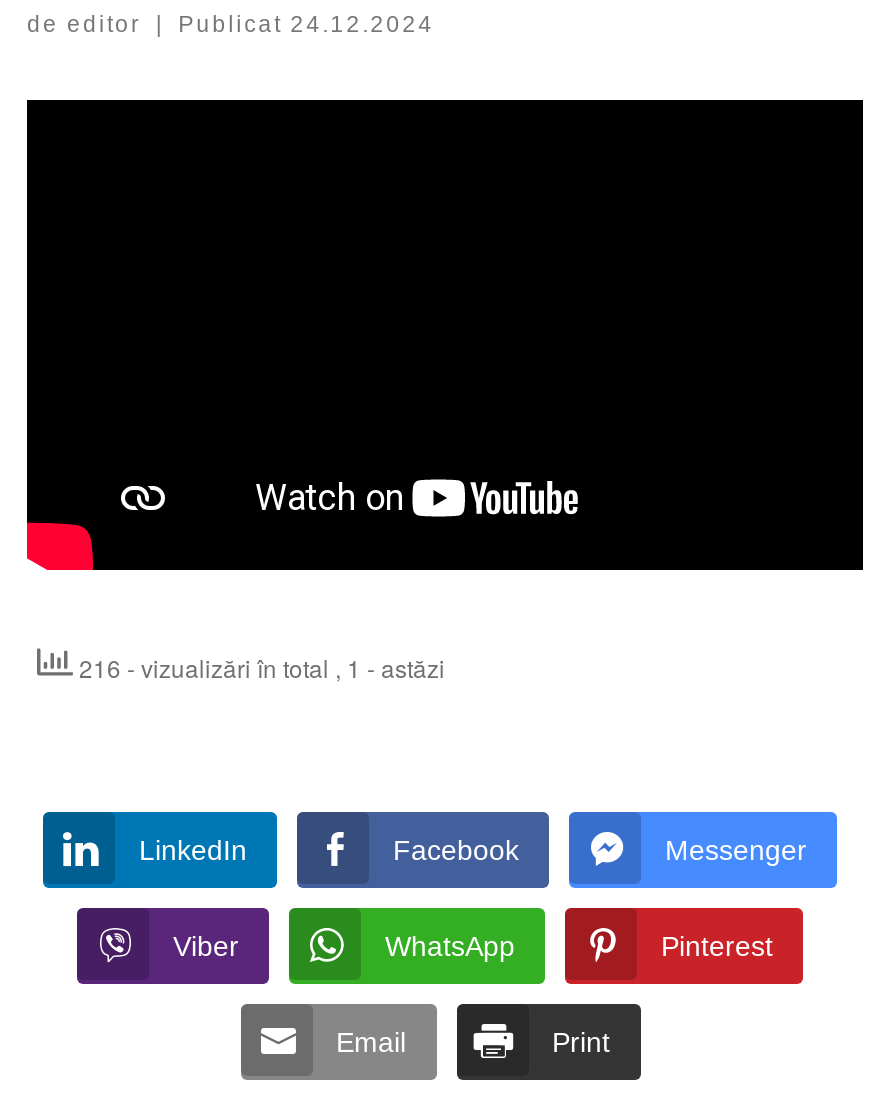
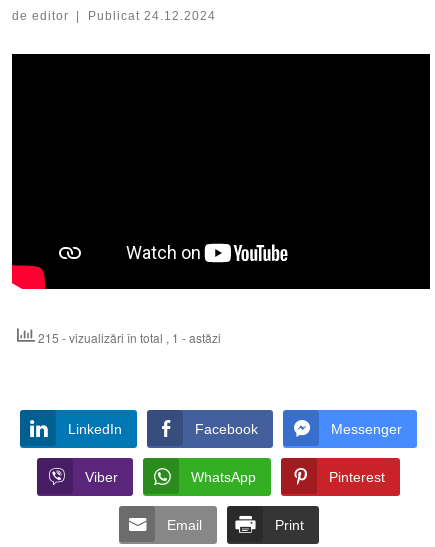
[73,650,445,684] 216 - vizualizări în total, 1 - astăzi -> [35,329,221,346] 215 - vizualizări în total, 1 - astăzi

